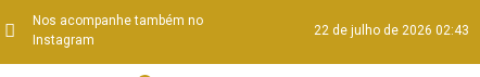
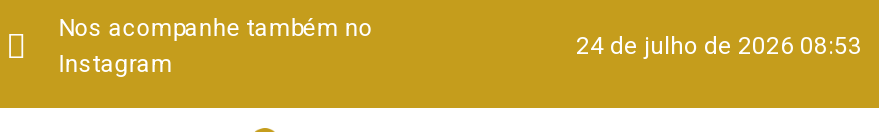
[314,23,469,38] 22 de julho de 2026 02:43 -> [576,32,862,60] 24 de julho de 2026 08:53

